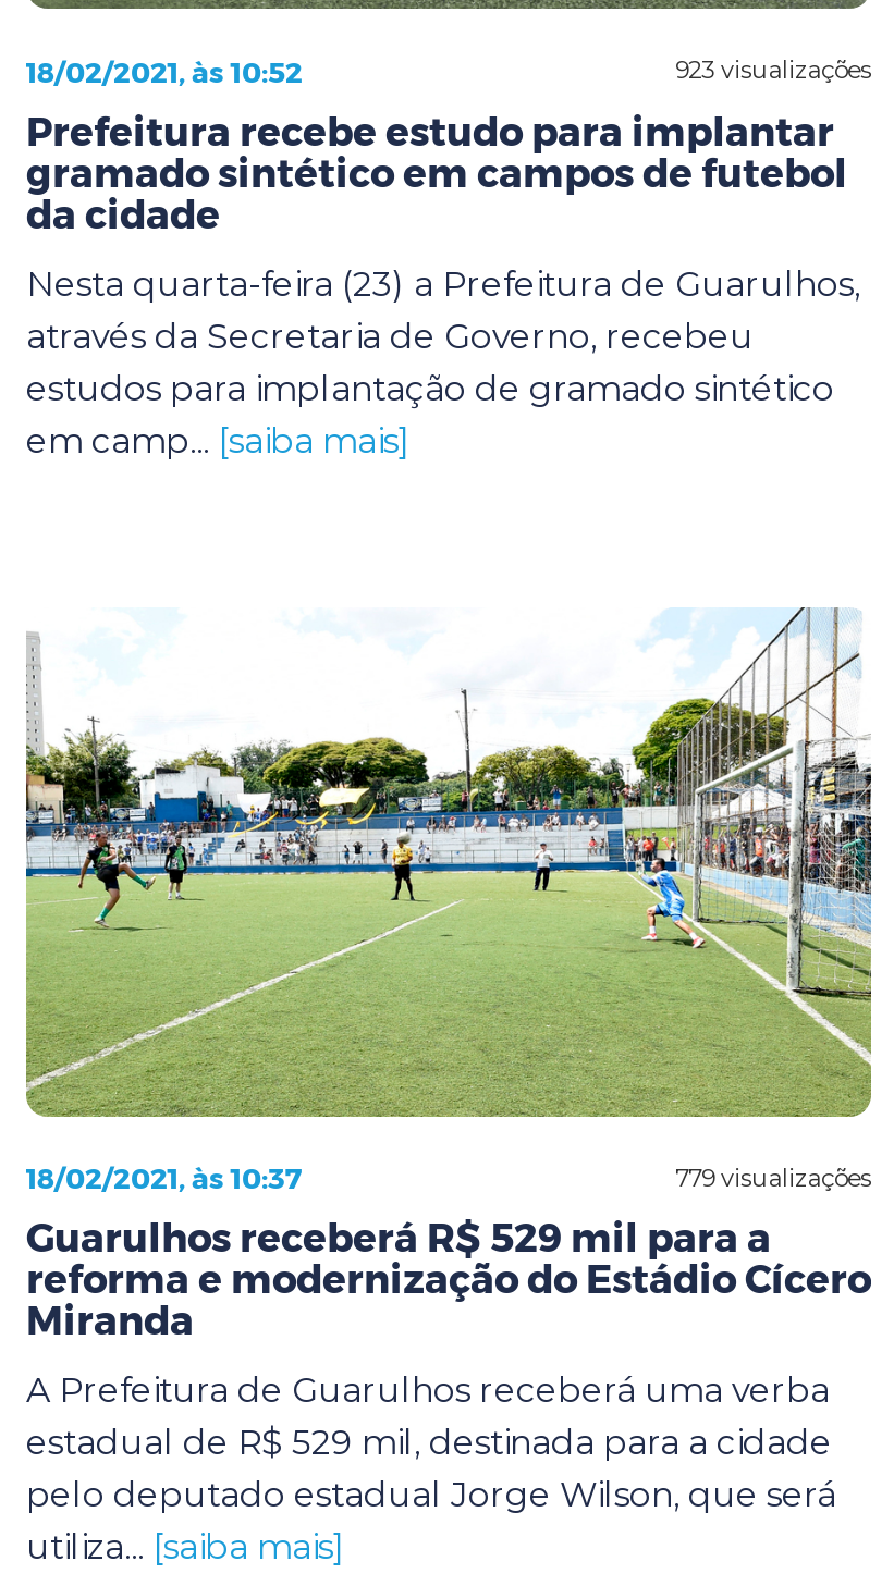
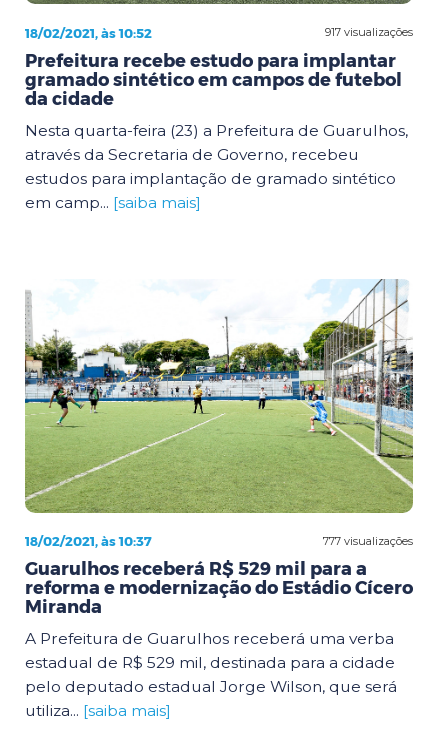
[675,54,871,85] 923 visualizações -> [325,25,413,39] 917 visualizações
[675,1161,871,1192] 779 visualizações -> [323,533,413,547] 777 visualizações

